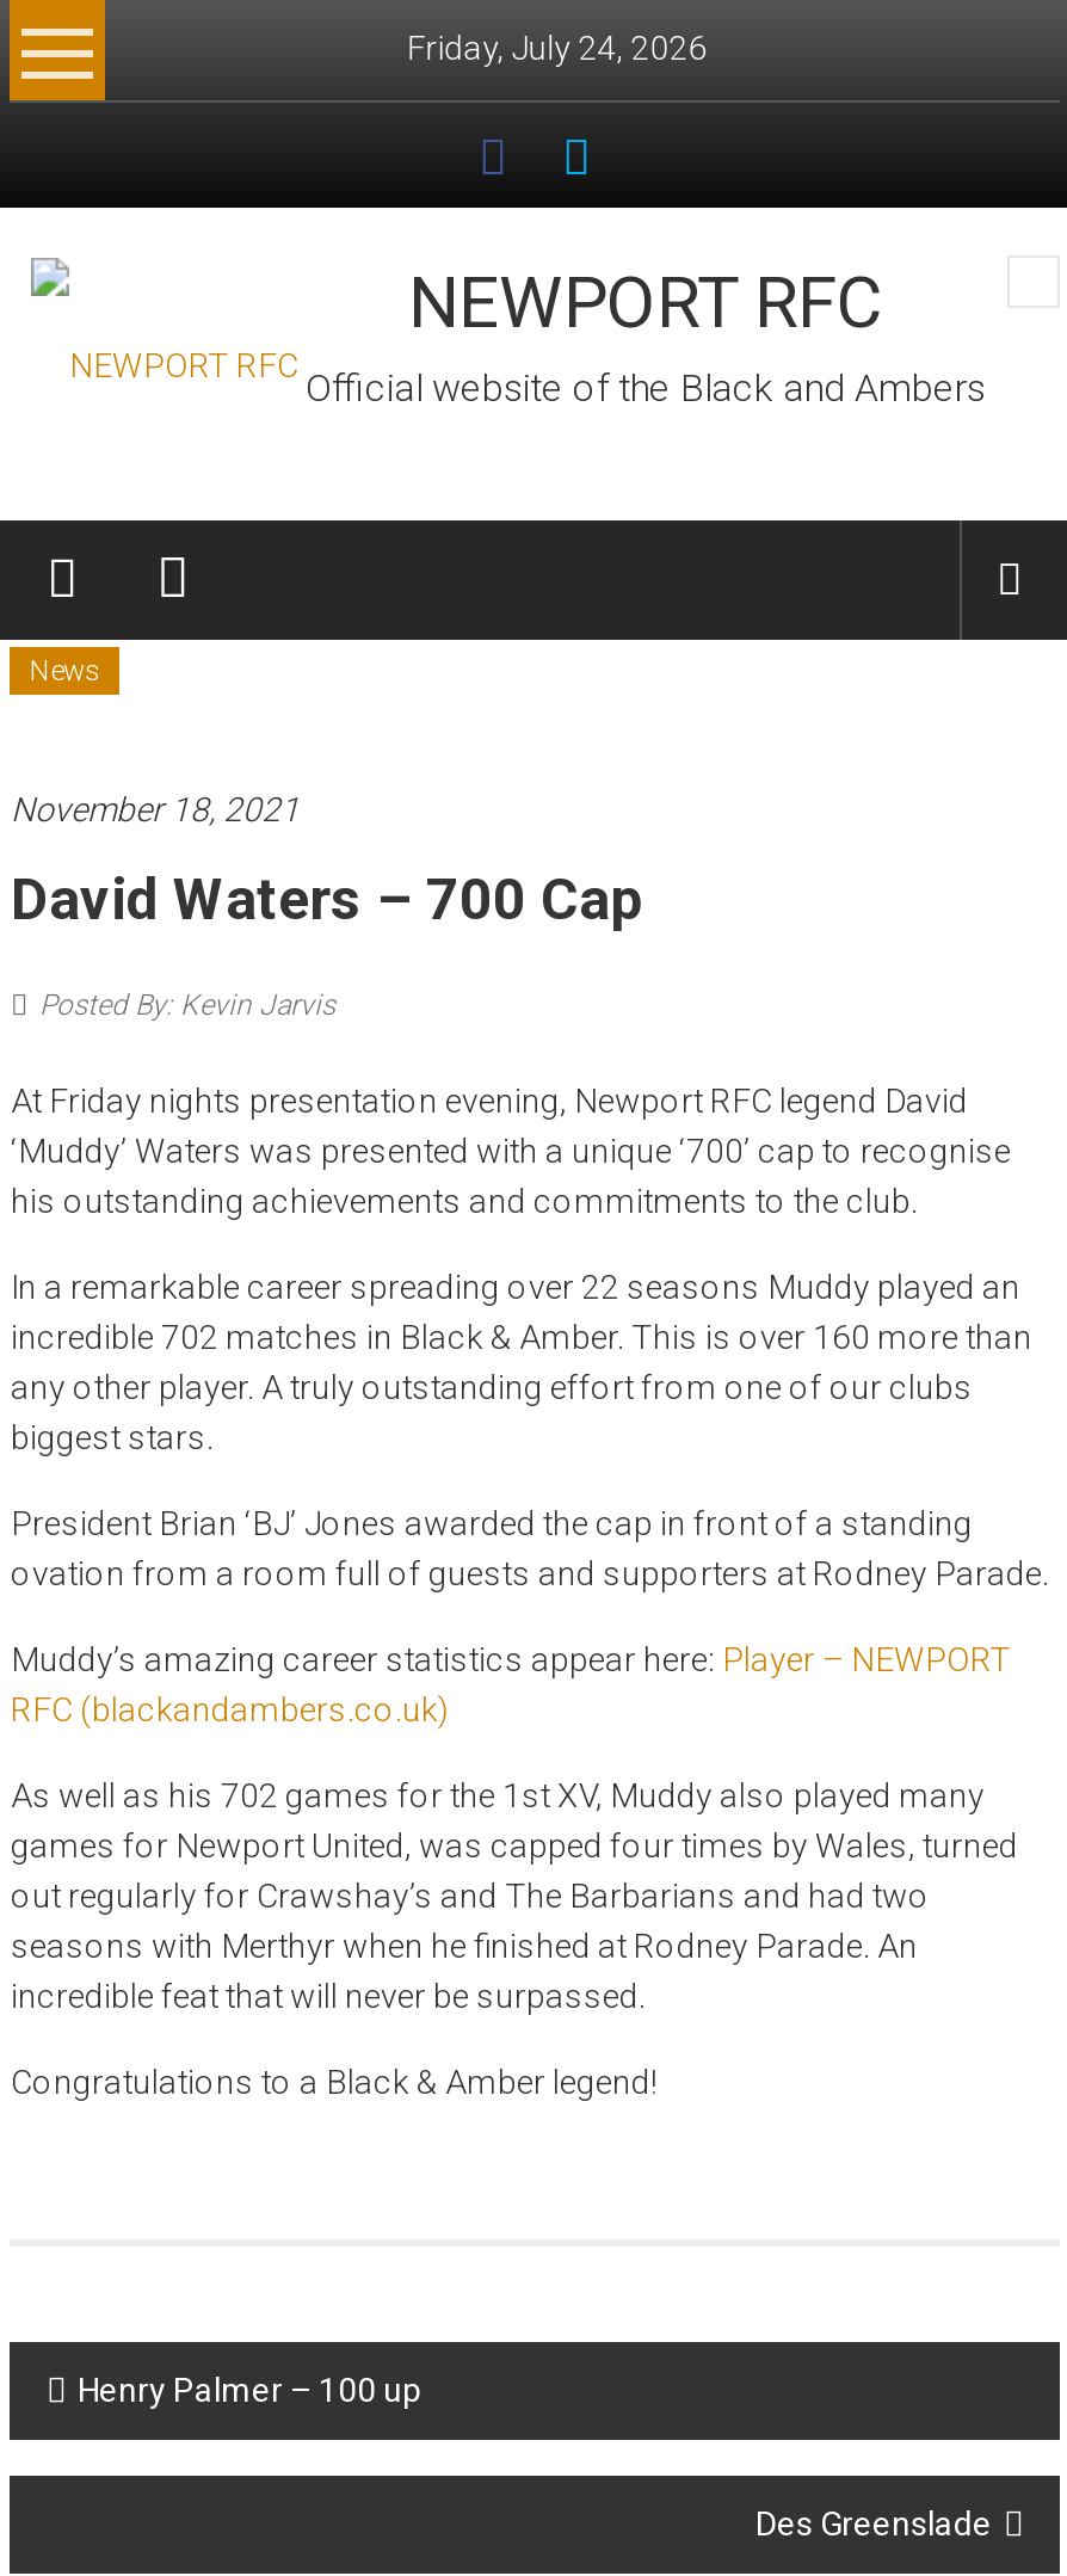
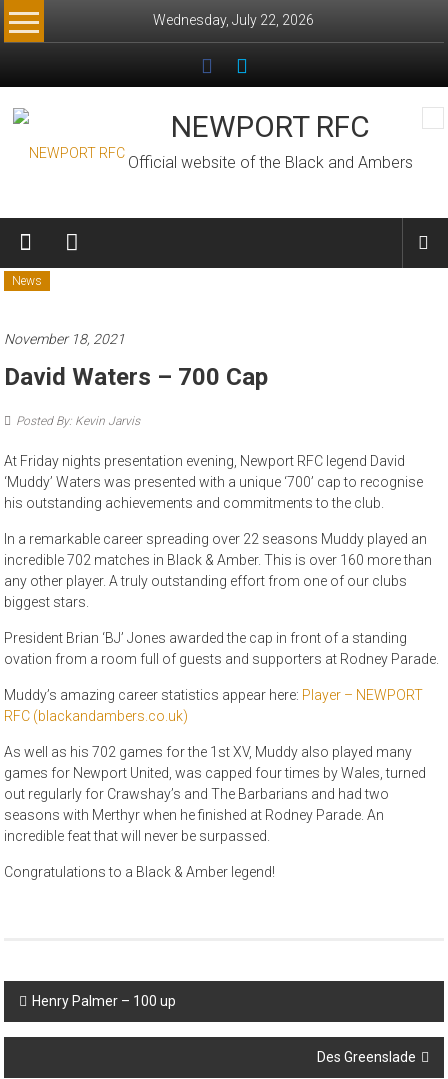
[407,29,707,67] Friday, July 24, 2026 -> [153,12,314,28] Wednesday, July 22, 2026

